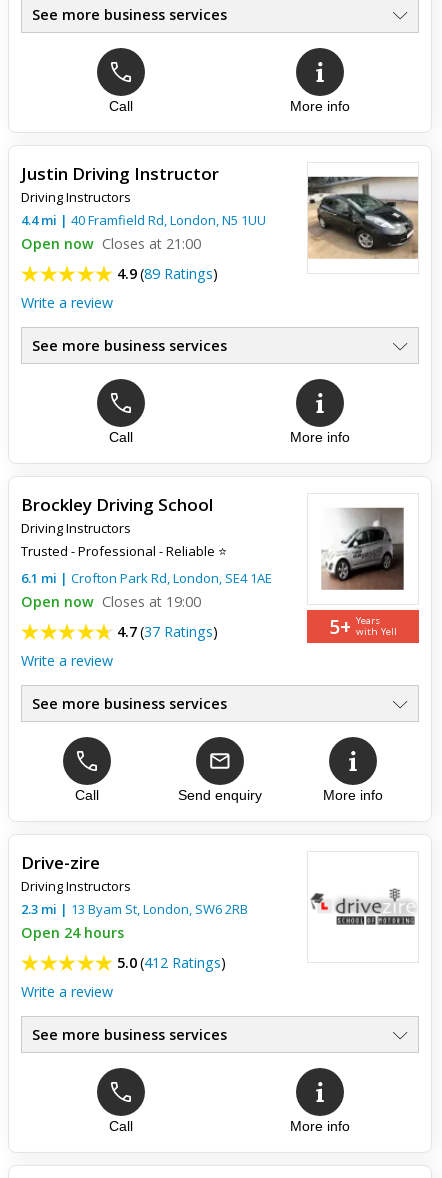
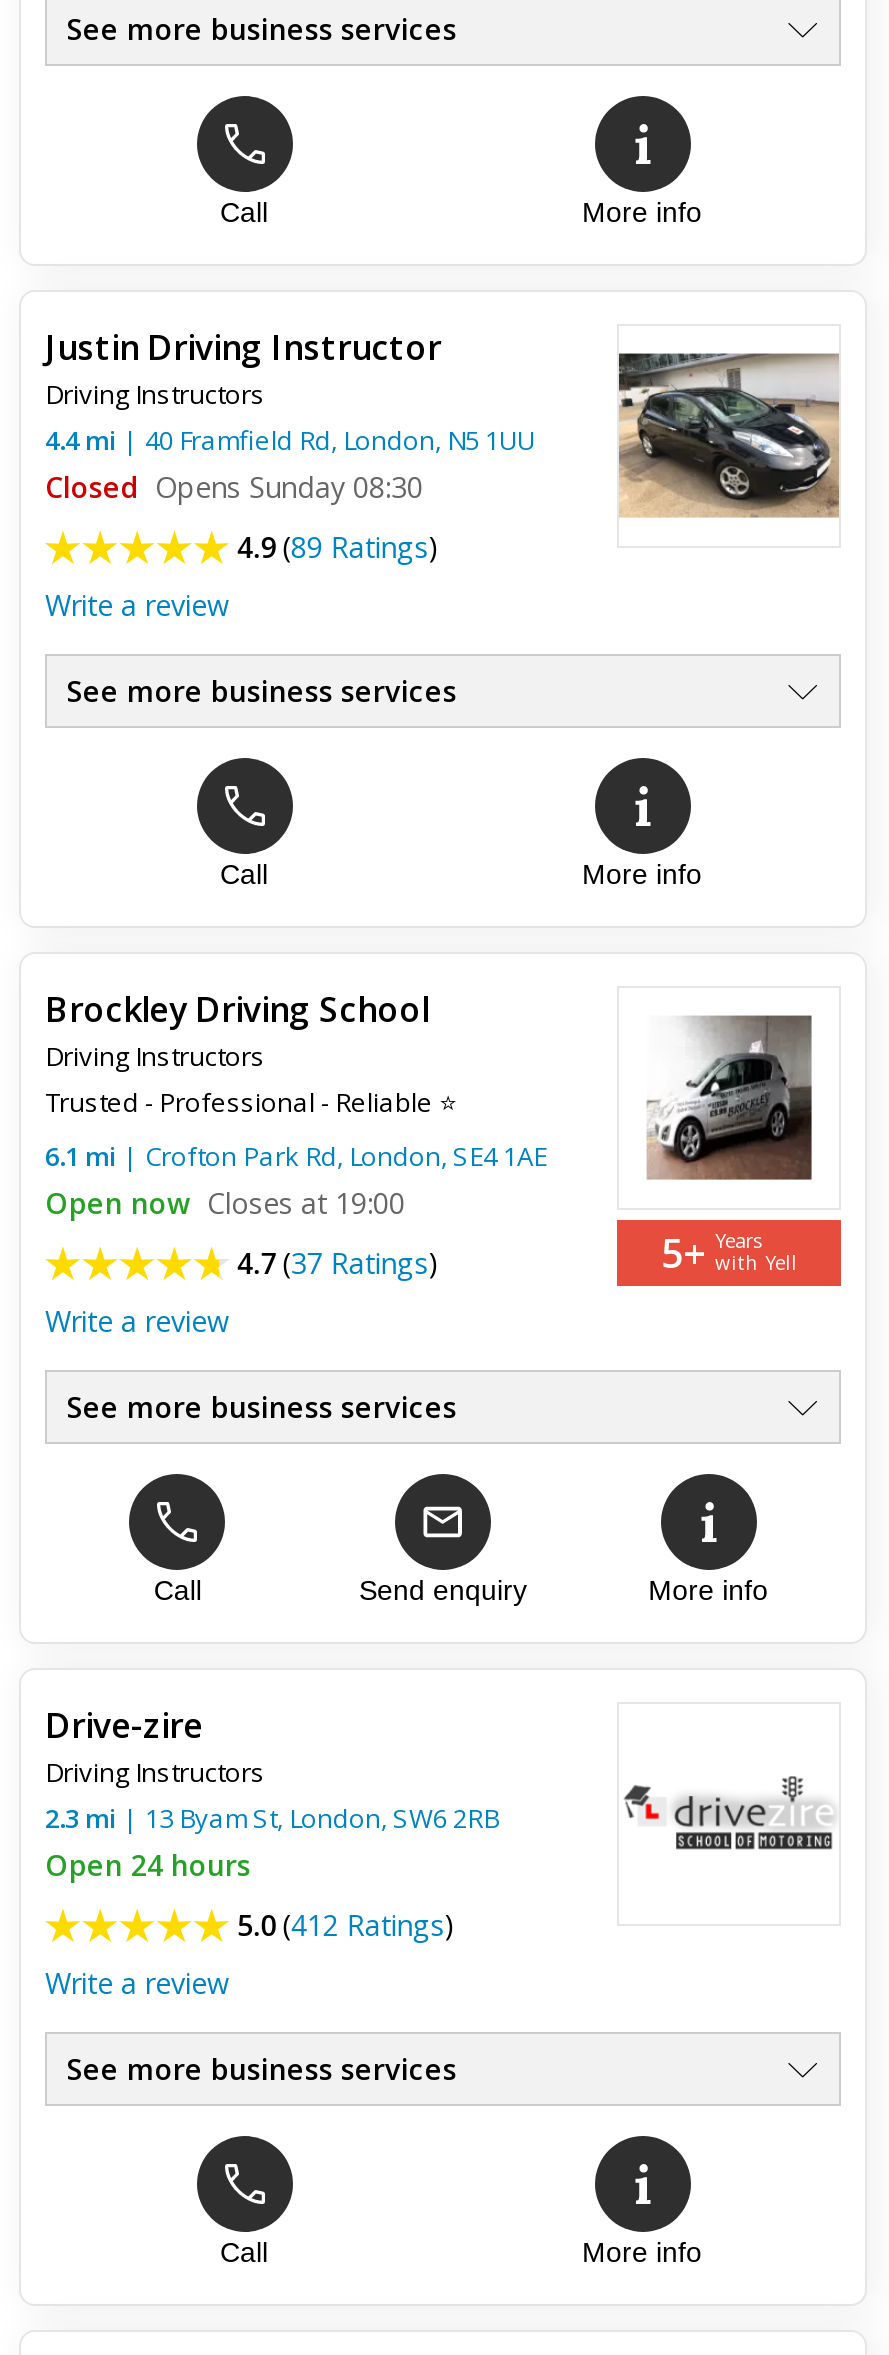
[21,234,201,253] Open now Closes at 21:00 -> [45,468,423,506] Closed Opens Sunday 08:30

